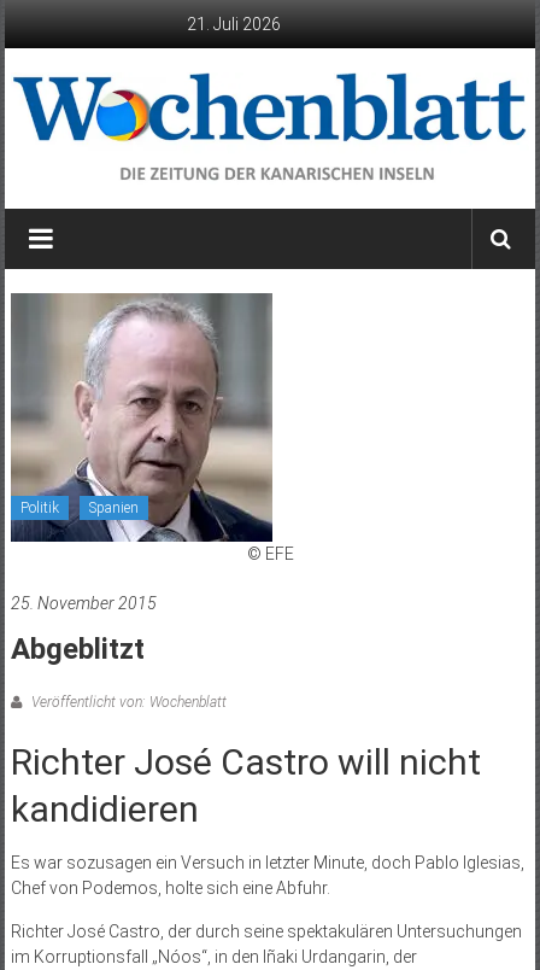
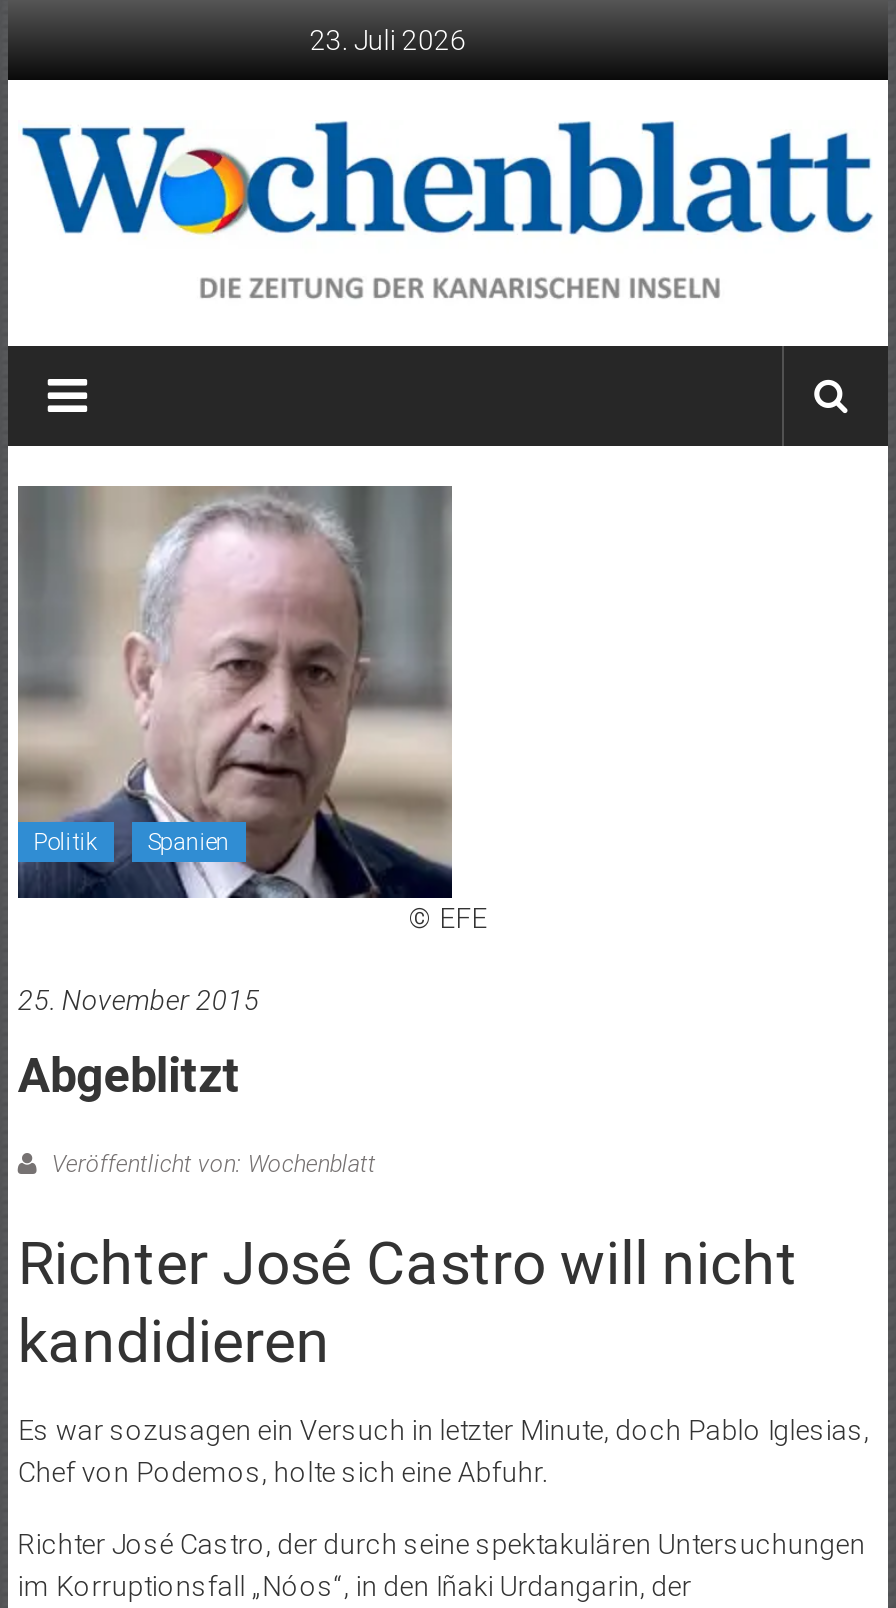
[187,14,281,34] 21. Juli 2026 -> [310,24,466,56] 23. Juli 2026

